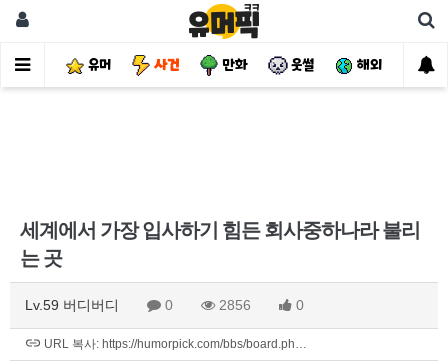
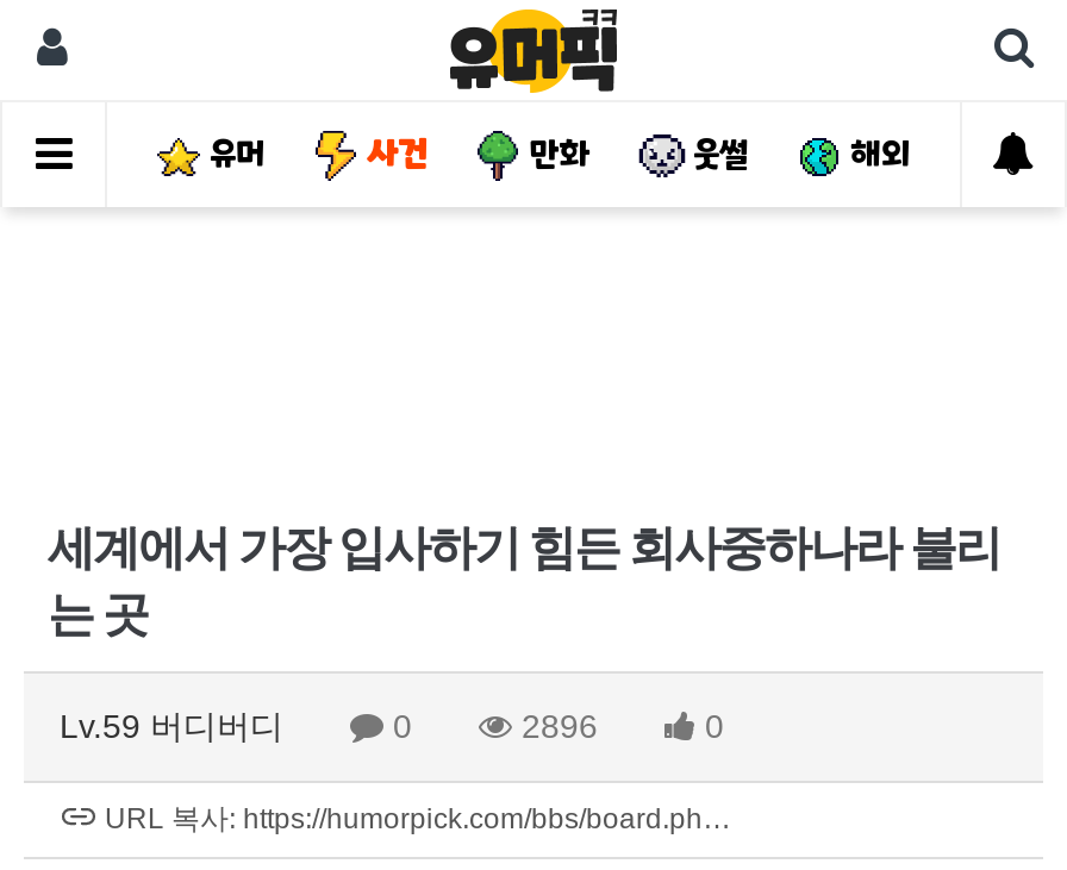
[215,297,255,313] 2856 -> [512,707,607,745] 2896

